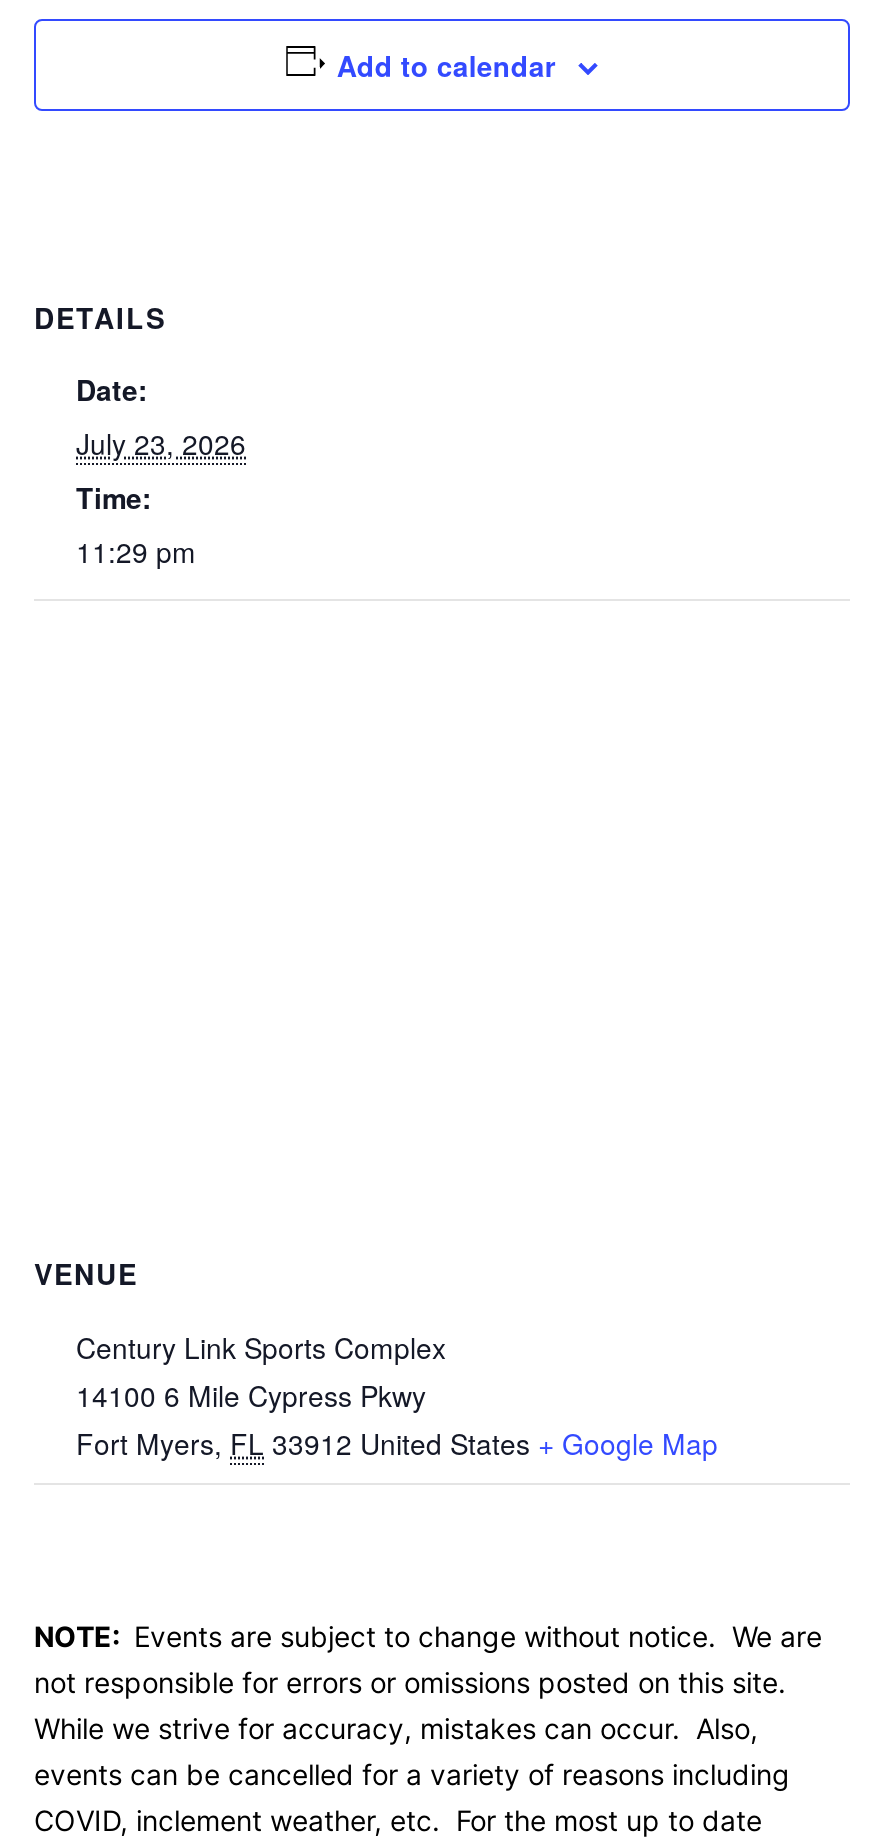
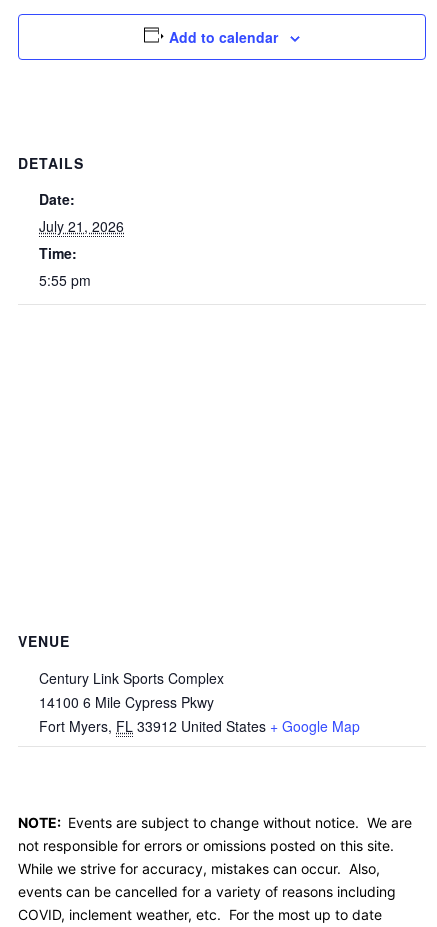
[76,422,246,462] July 23, 2026 -> [39,216,124,236] July 21, 2026
[76,530,196,570] 11:29 pm -> [39,270,91,290] 5:55 pm

